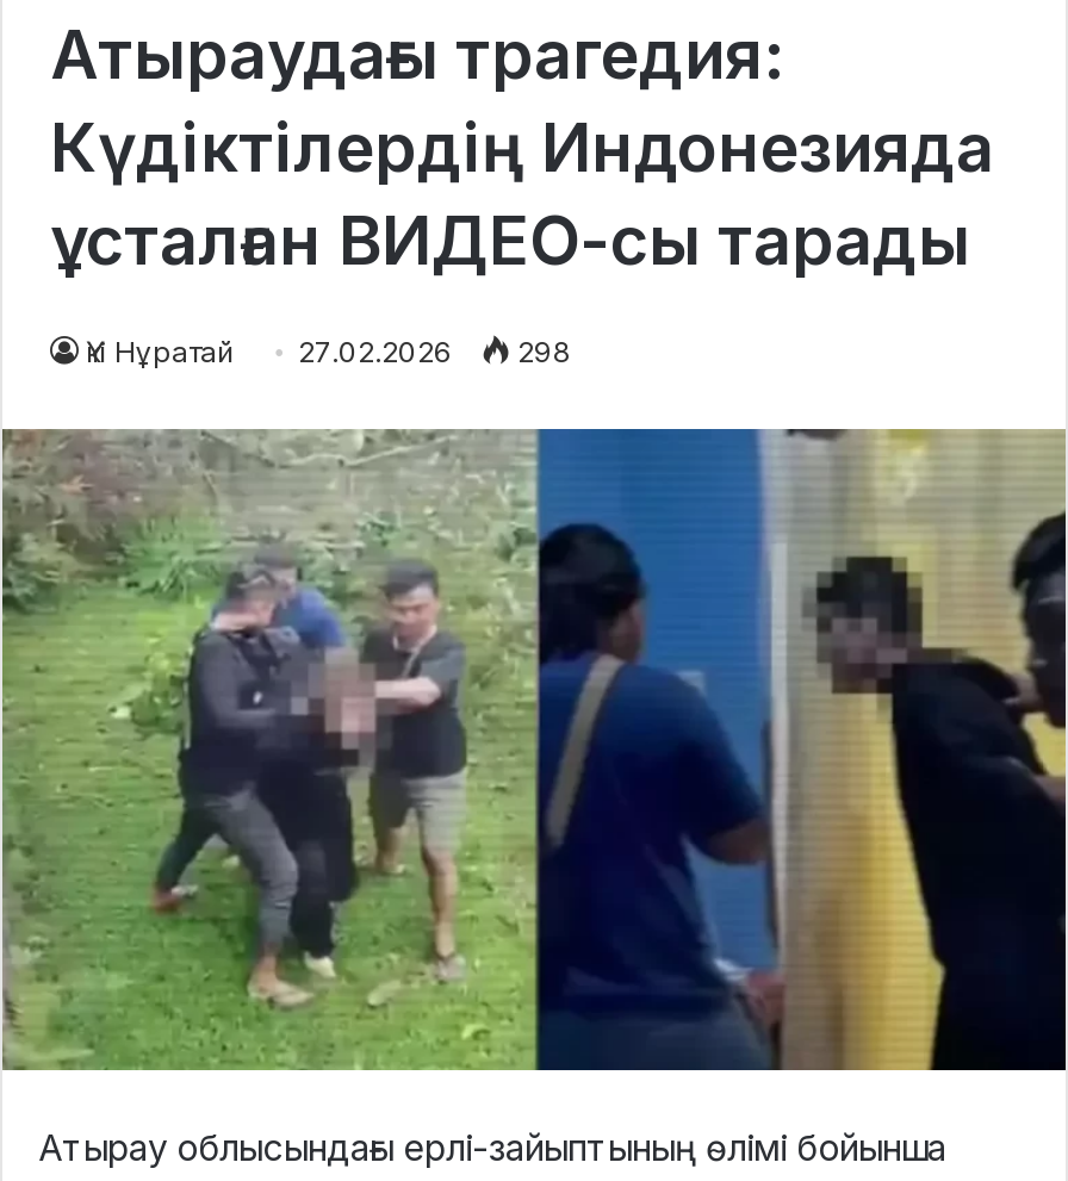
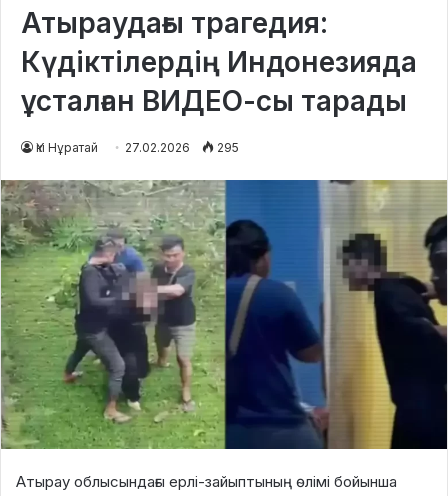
[510,334,572,369] 298 -> [214,140,239,155] 295

